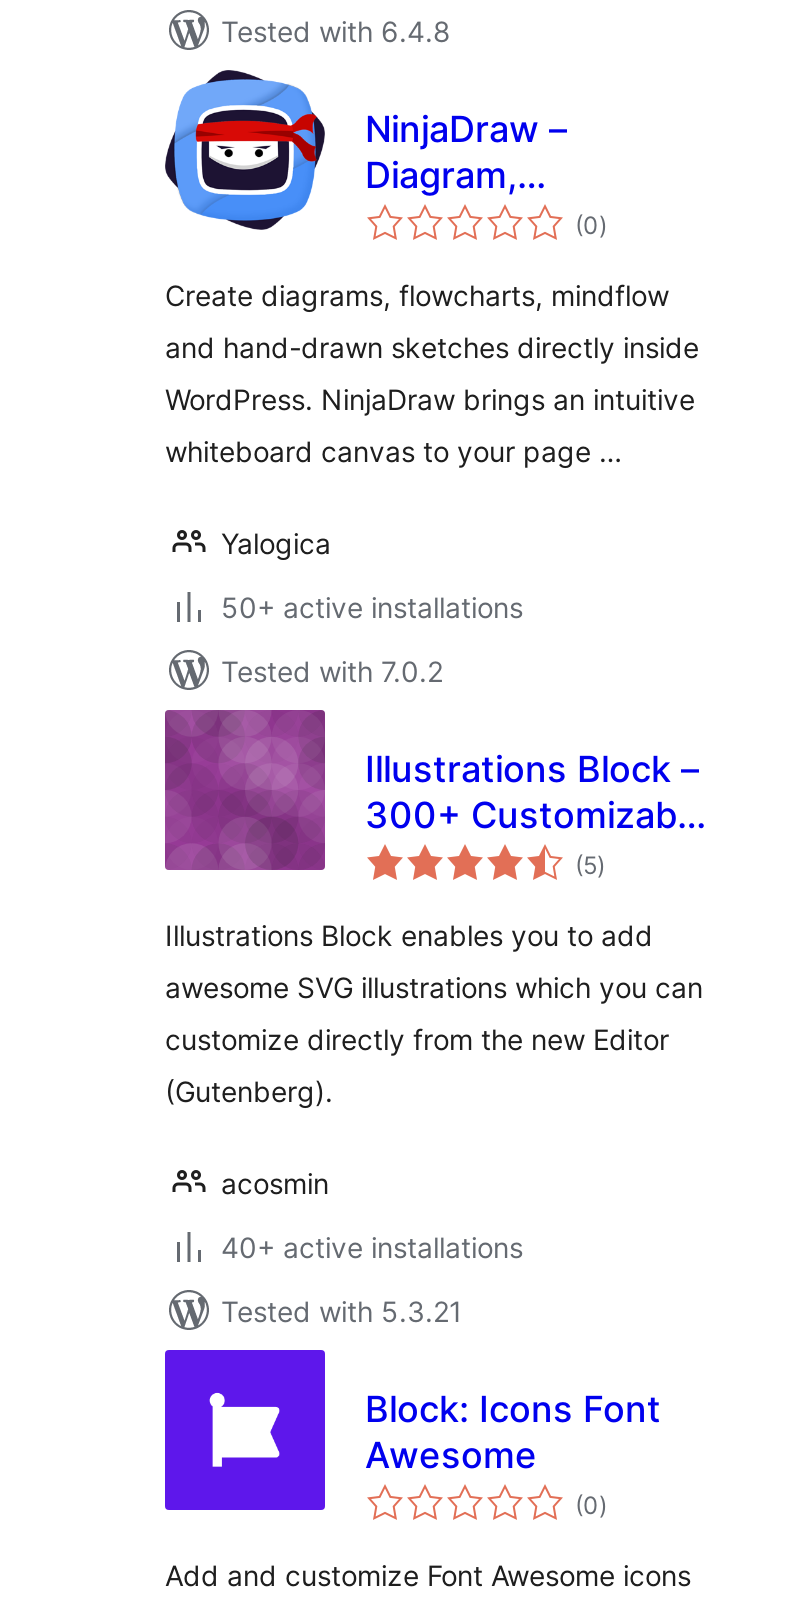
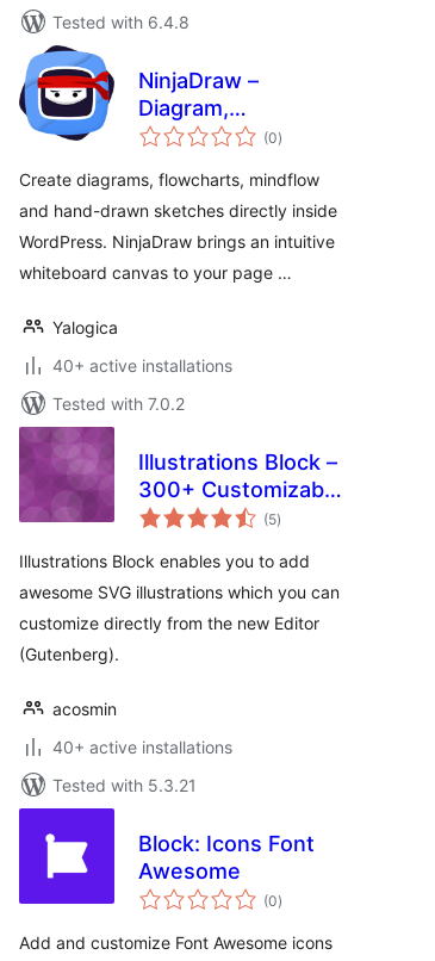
[221,590,523,624] 50+ active installations -> [52,355,232,376] 40+ active installations

